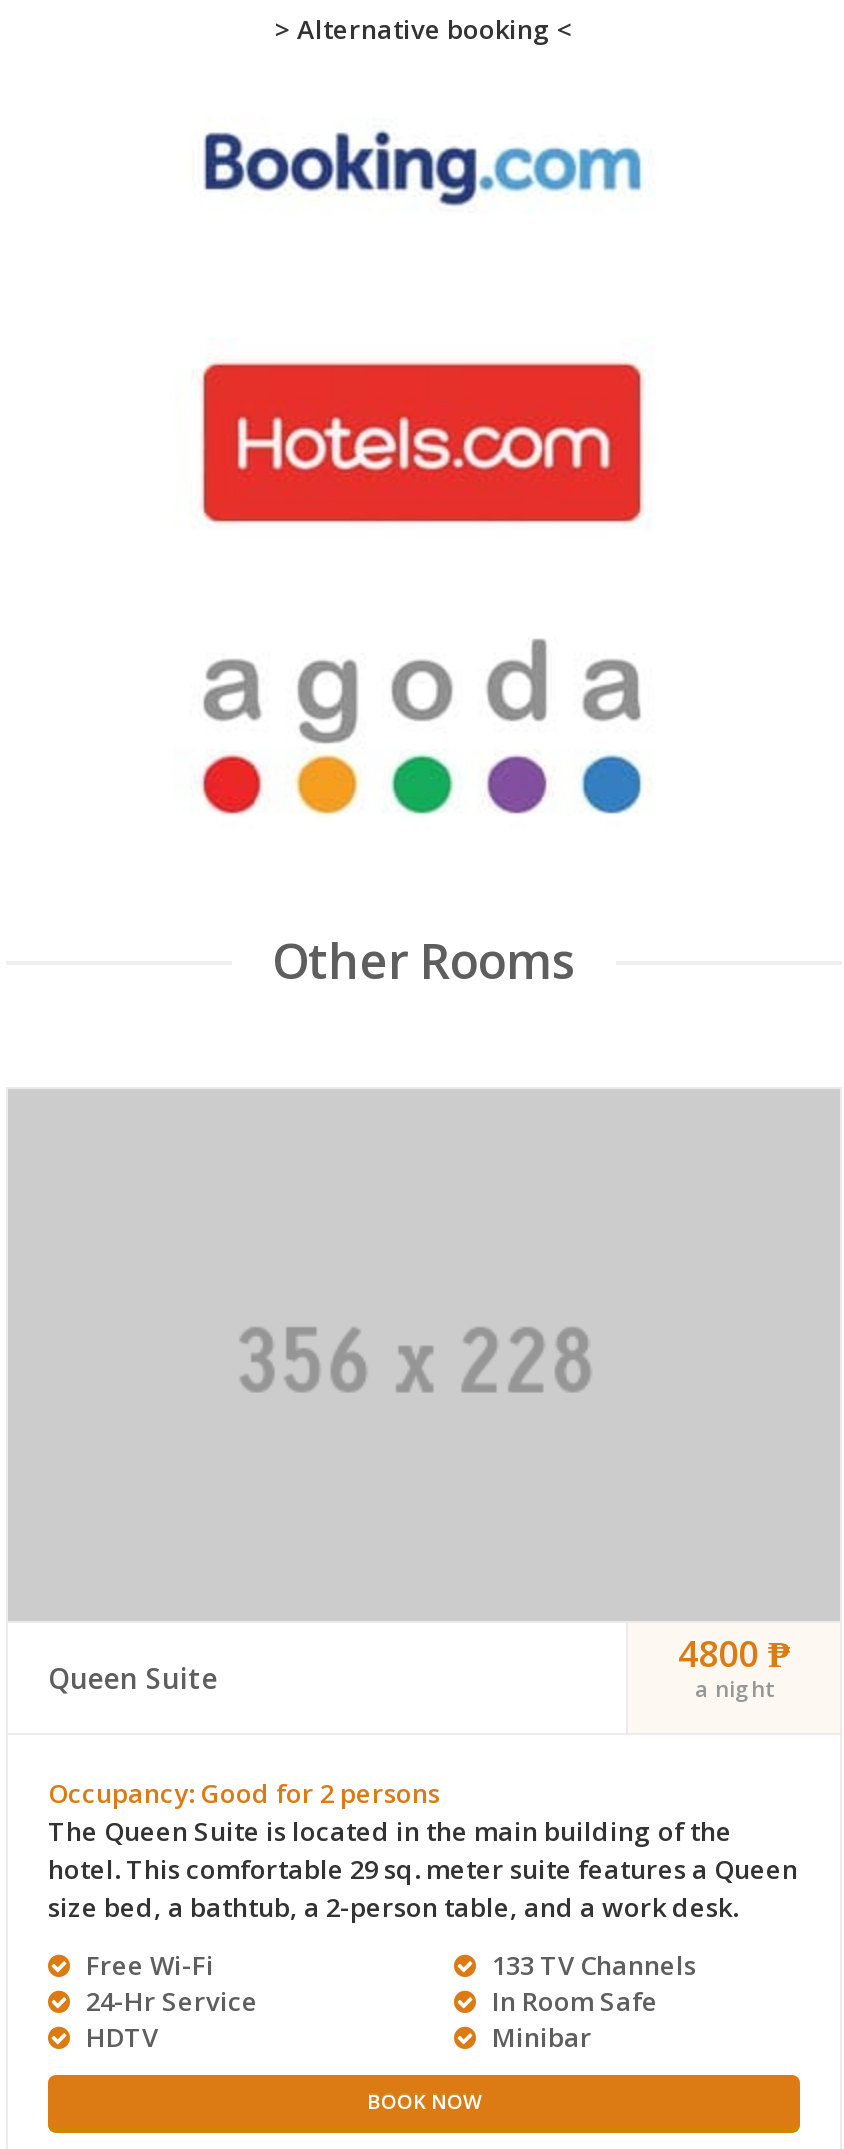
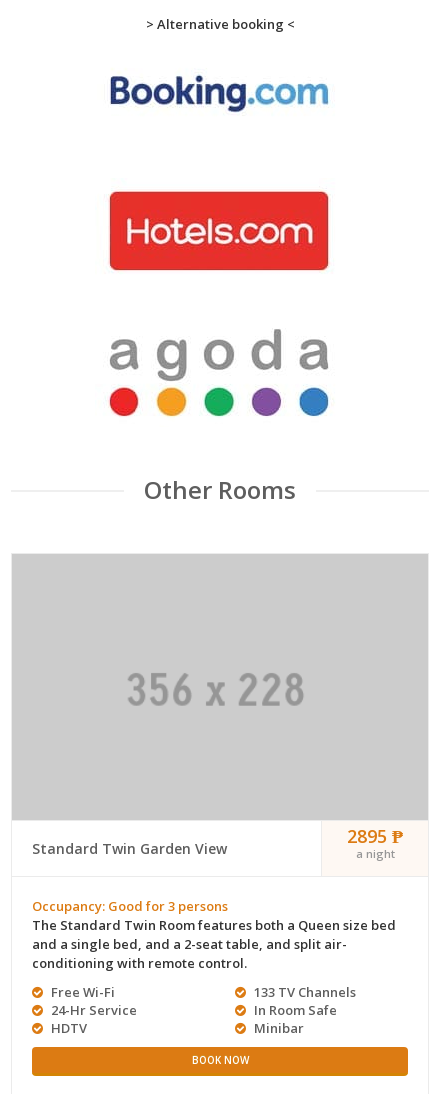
[678,1630,790,1678] 4800 ₱ -> [347,824,403,848] 2895 ₱
[48,1660,218,1698] Queen Suite -> [32,839,227,858] Standard Twin Garden View
[48,1776,798,1926] Occupancy: Good for 2 persons | The Queen Suite is located in the main building of the | hotel. This comfortable 29 sq. meter suite features a Queen | size bed, a bathtub, a 2-person table, and a work desk. -> [32,897,396,972] Occupancy: Good for 3 persons | The Standard Twin Room features both a Queen size bed | and a single bed, and a 2-seat table, and split air- | conditioning with remote control.

